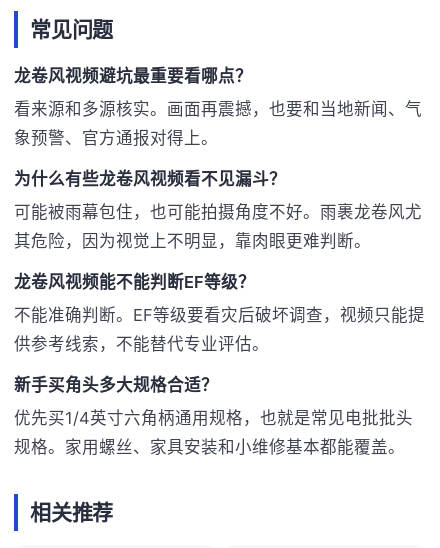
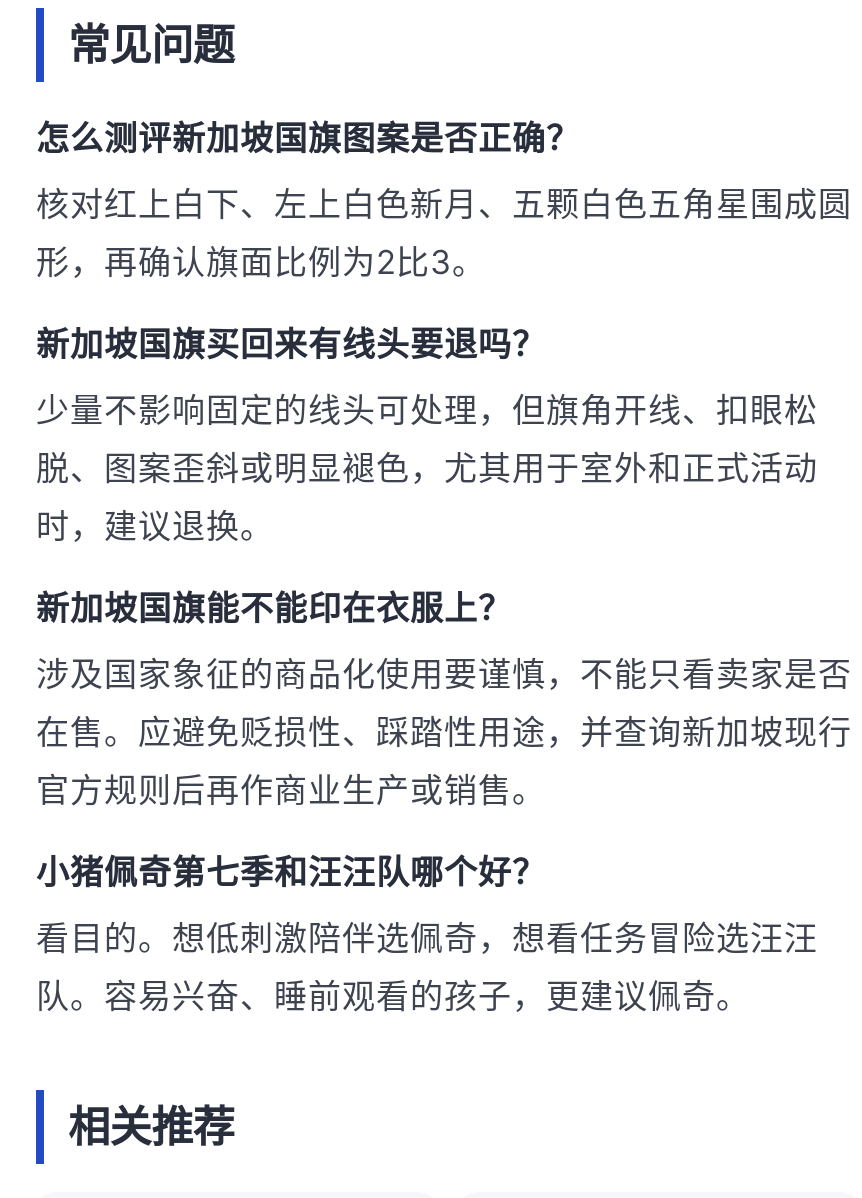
[14,66,252,86] 龙卷风视频避坑最重要看哪点？ -> [36,118,580,158] 怎么测评新加坡国旗图案是否正确？
[14,99,422,148] 看来源和多源核实。画面再震撼，也要和当地新闻、气 | 象预警、官方通报对得上。 -> [36,184,852,282] 核对红上白下、左上白色新月、五颗白色五角星围成圆 | 形，再确认旗面比例为2比3。
[14,169,286,189] 为什么有些龙卷风视频看不见漏斗？ -> [36,324,546,364] 新加坡国旗买回来有线头要退吗？
[14,202,422,251] 可能被雨幕包住，也可能拍摄角度不好。雨裹龙卷风尤 | 其危险，因为视觉上不明显，靠肉眼更难判断。 -> [36,390,818,546] 少量不影响固定的线头可处理，但旗角开线、扣眼松 | 脱、图案歪斜或明显褪色，尤其用于室外和正式活动 | 时，建议退换。
[14,272,255,292] 龙卷风视频能不能判断EF等级？ -> [36,588,512,628] 新加坡国旗能不能印在衣服上？
[14,305,425,354] 不能准确判断。EF等级要看灾后破坏调查，视频只能提 | 供参考线索，不能替代专业评估。 -> [36,654,852,810] 涉及国家象征的商品化使用要谨慎，不能只看卖家是否 | 在售。应避免贬损性、踩踏性用途，并查询新加坡现行 | 官方规则后再作商业生产或销售。
[14,375,218,395] 新手买角头多大规格合适？ -> [36,852,546,892] 小猪佩奇第七季和汪汪队哪个好？
[14,408,413,457] 优先买1/4英寸六角柄通用规格，也就是常见电批批头 | 规格。家用螺丝、家具安装和小维修基本都能覆盖。 -> [36,918,818,1016] 看目的。想低刺激陪伴选佩奇，想看任务冒险选汪汪 | 队。容易兴奋、睡前观看的孩子，更建议佩奇。

